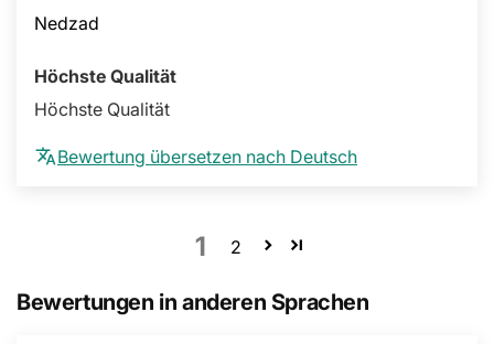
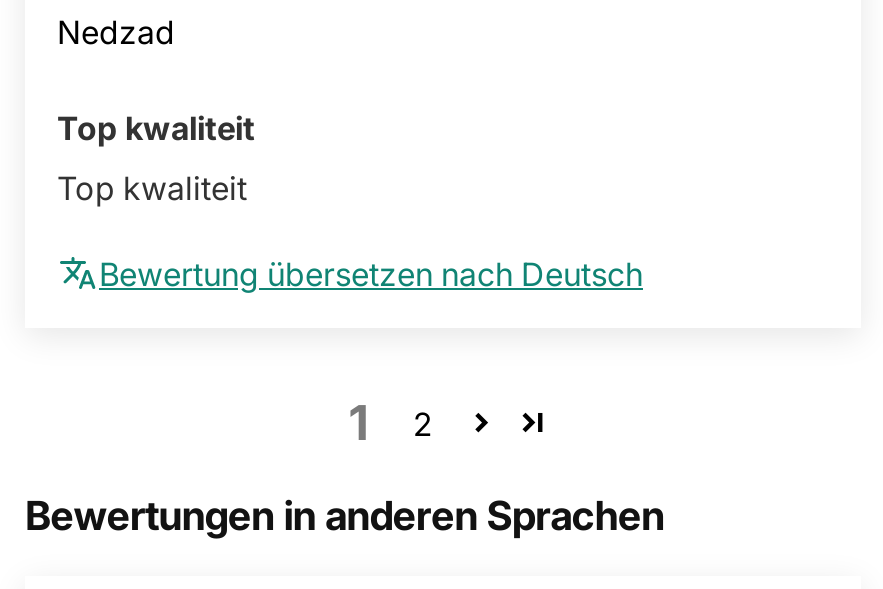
[34,65,176,87] Höchste Qualität -> [57,108,255,148] Top kwaliteit
[34,98,170,120] Höchste Qualität -> [57,168,247,208] Top kwaliteit

